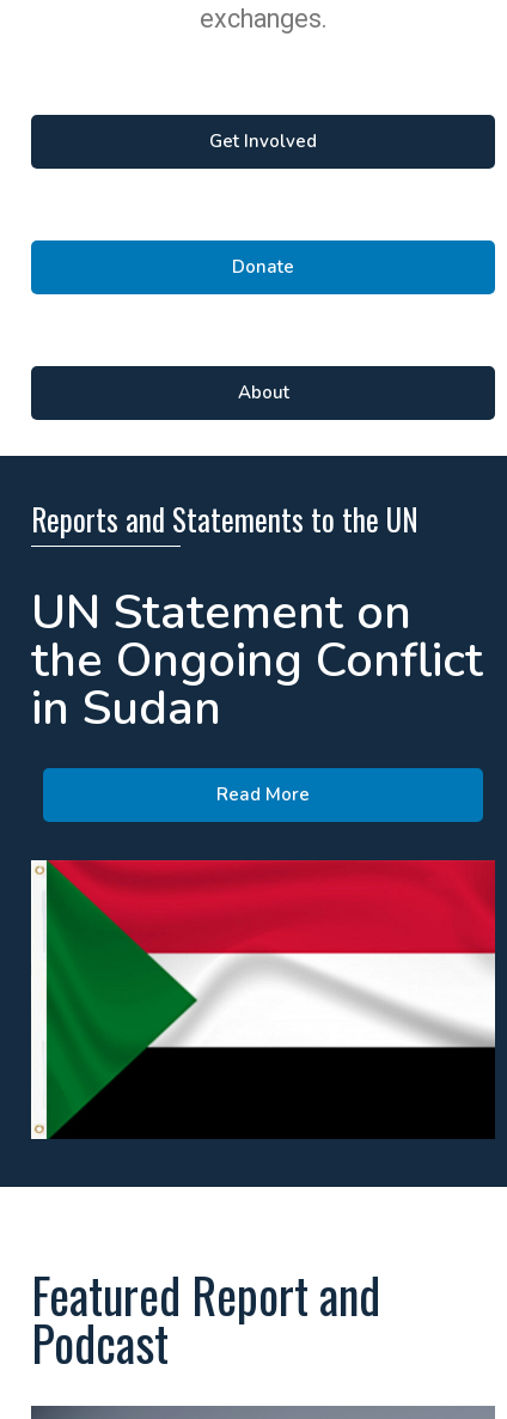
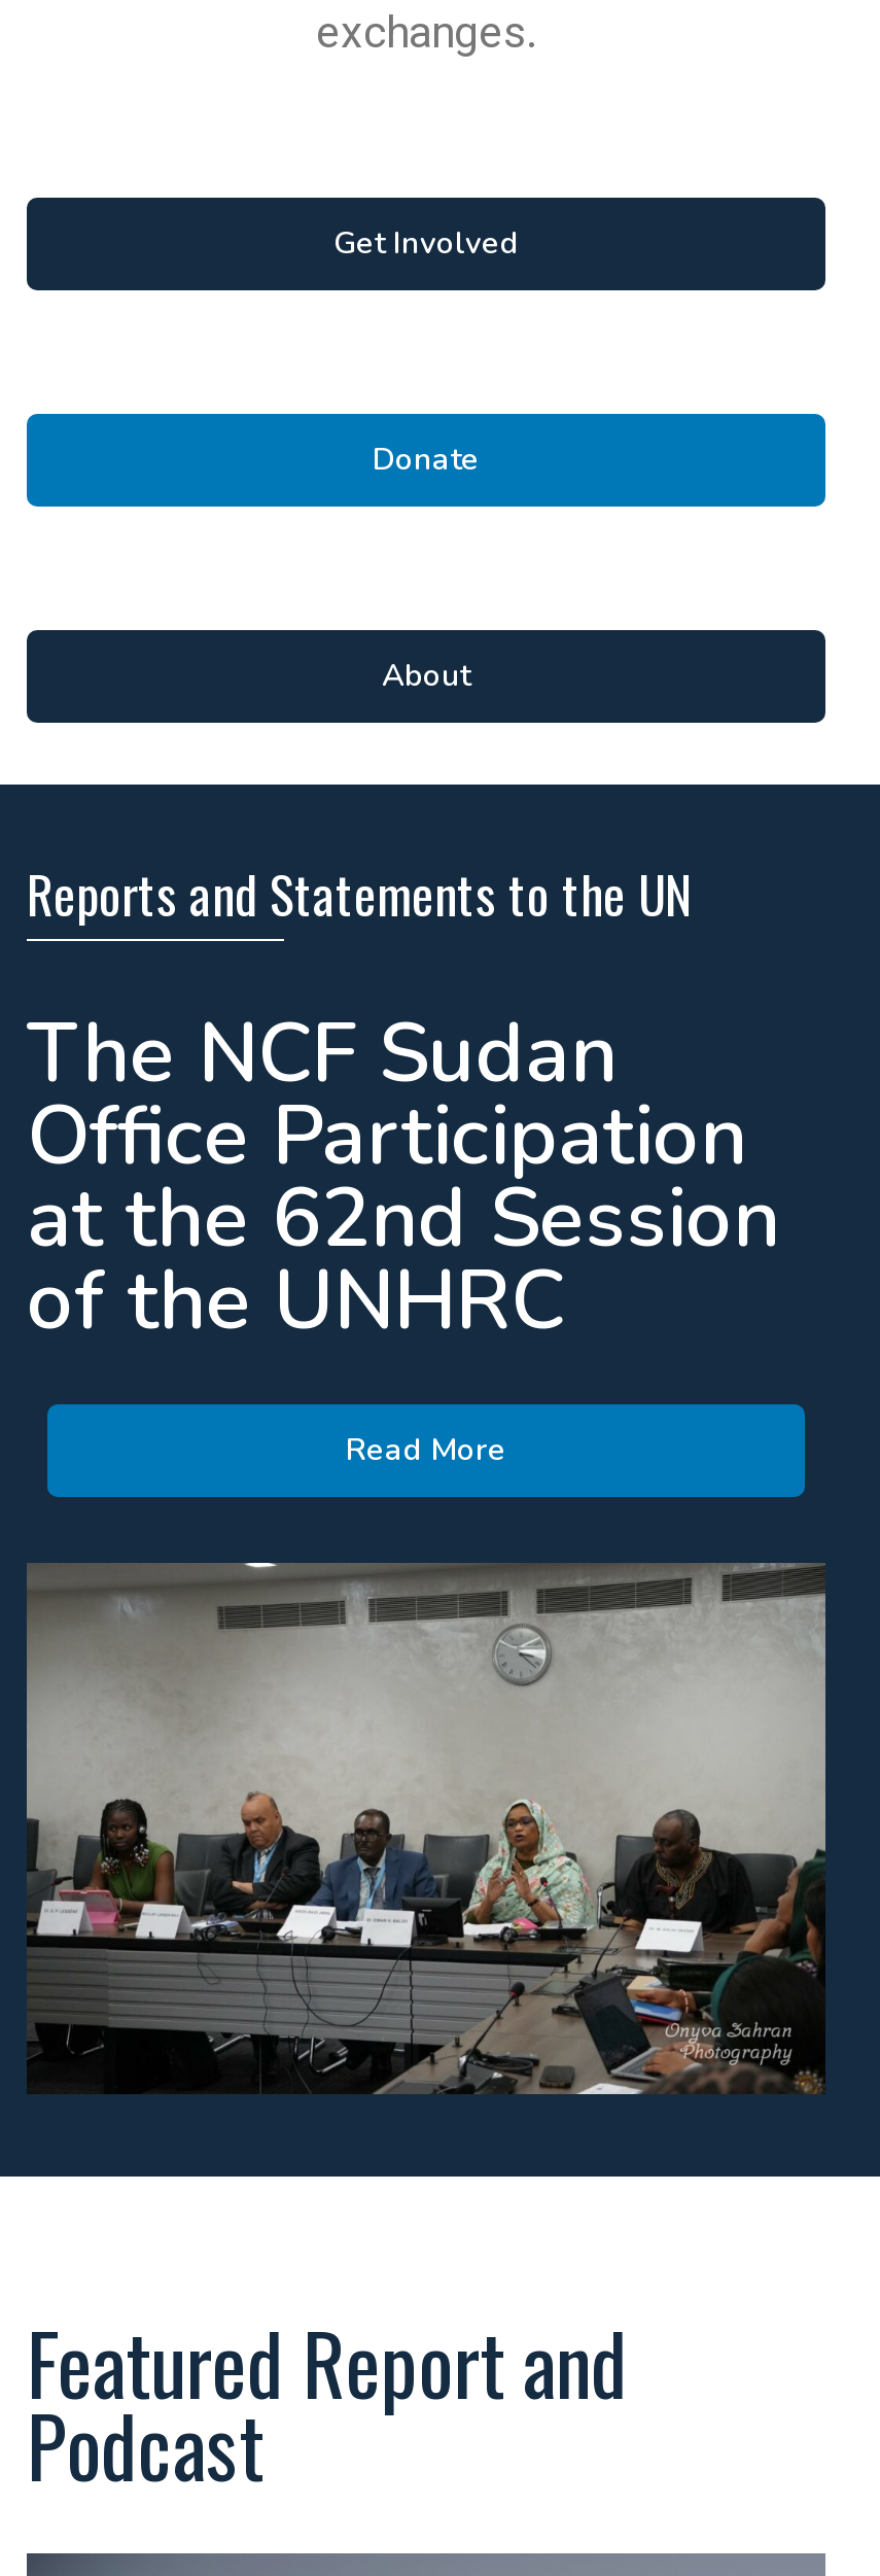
[31,580,483,740] UN Statement on | the Ongoing Conflict | in Sudan -> [27,998,780,1356] The NCF Sudan | Office Participation | at the 62nd Session | of the UNHRC
[30,859,496,1140] [image] -> [27,1561,828,2098] [image]

